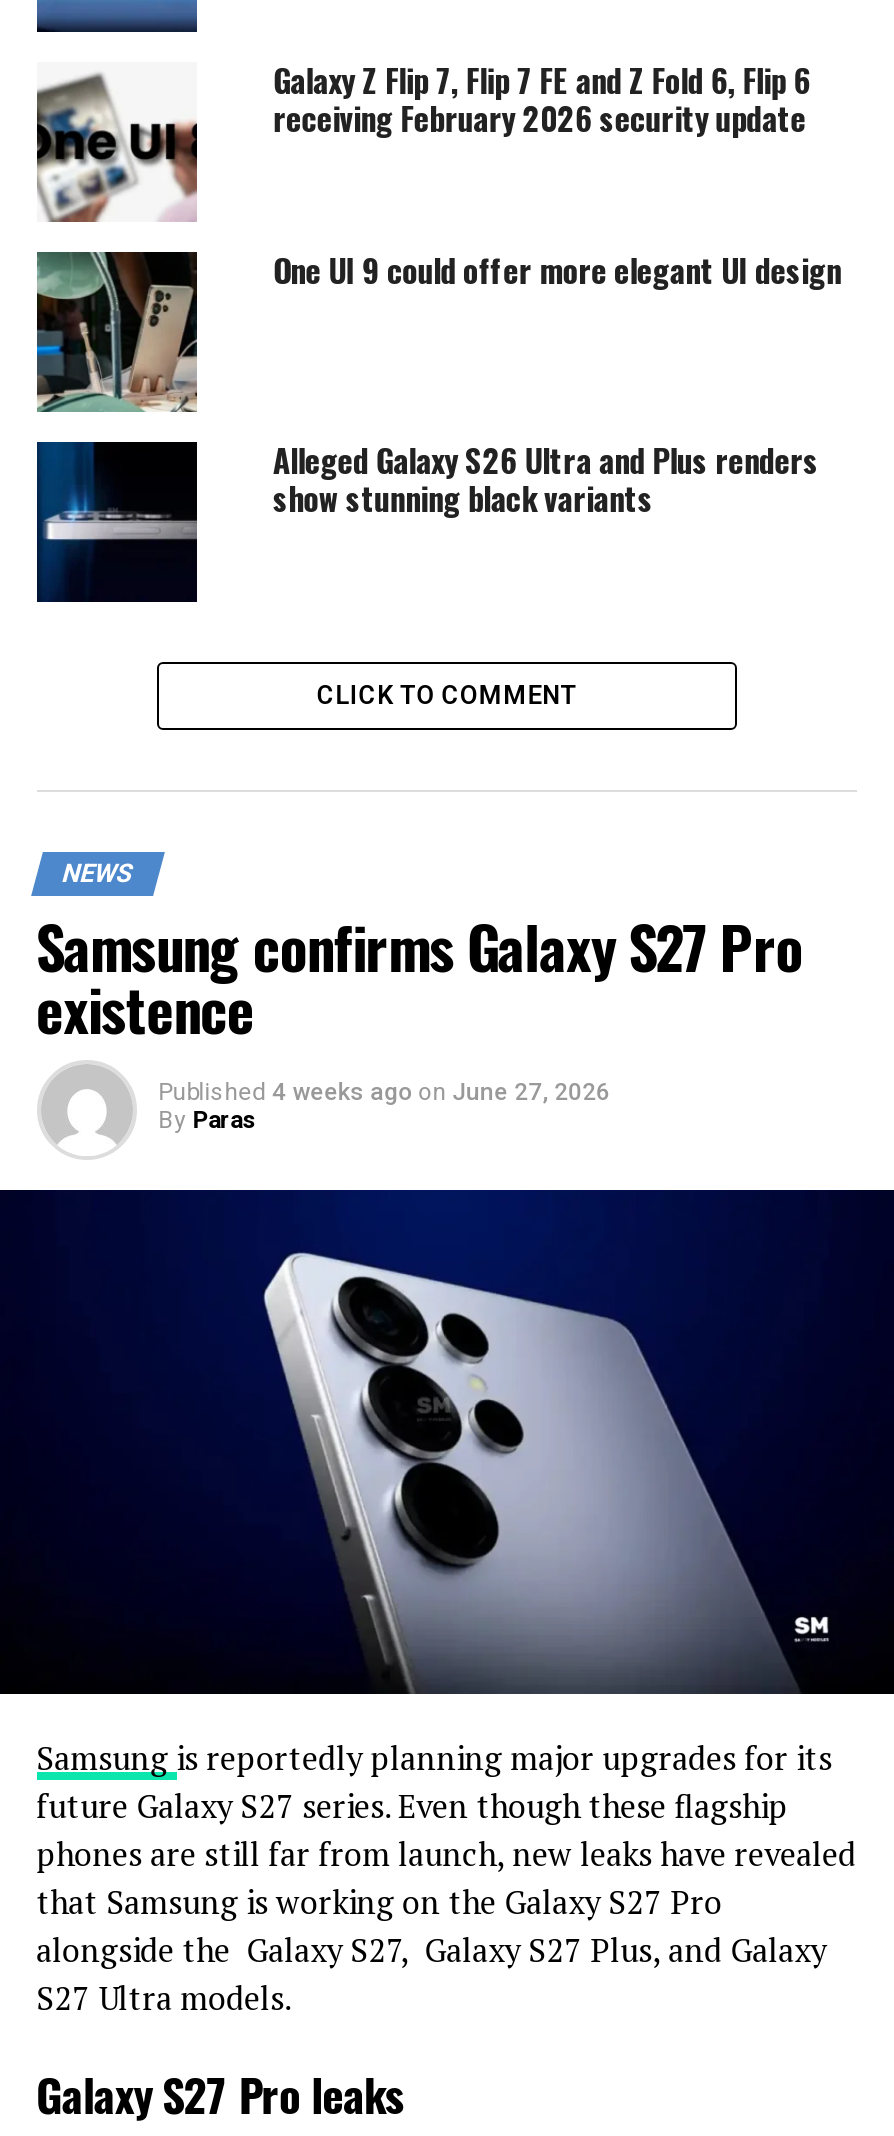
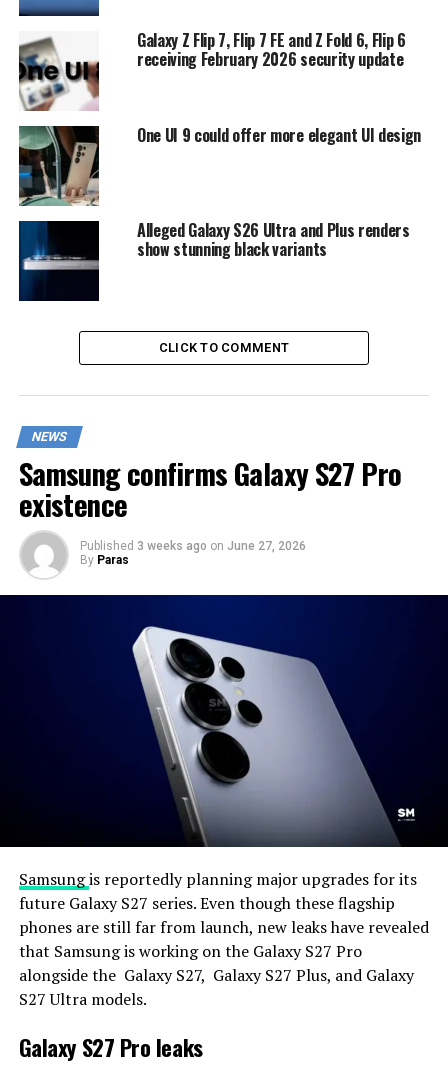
[158,1078,610,1106] Published 4 weeks ago on June 27, 2026 -> [80,539,306,553] Published 3 weeks ago on June 27, 2026

